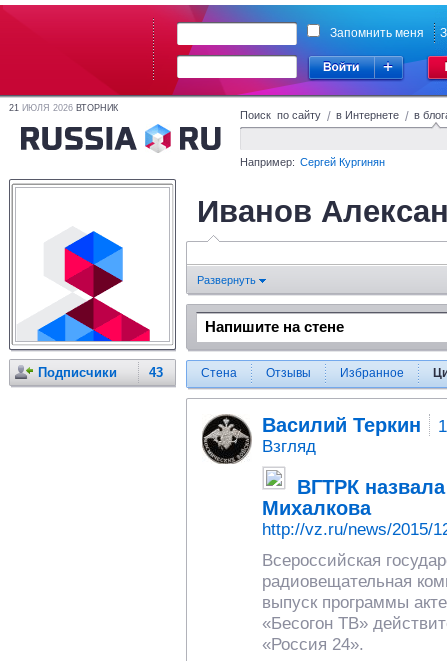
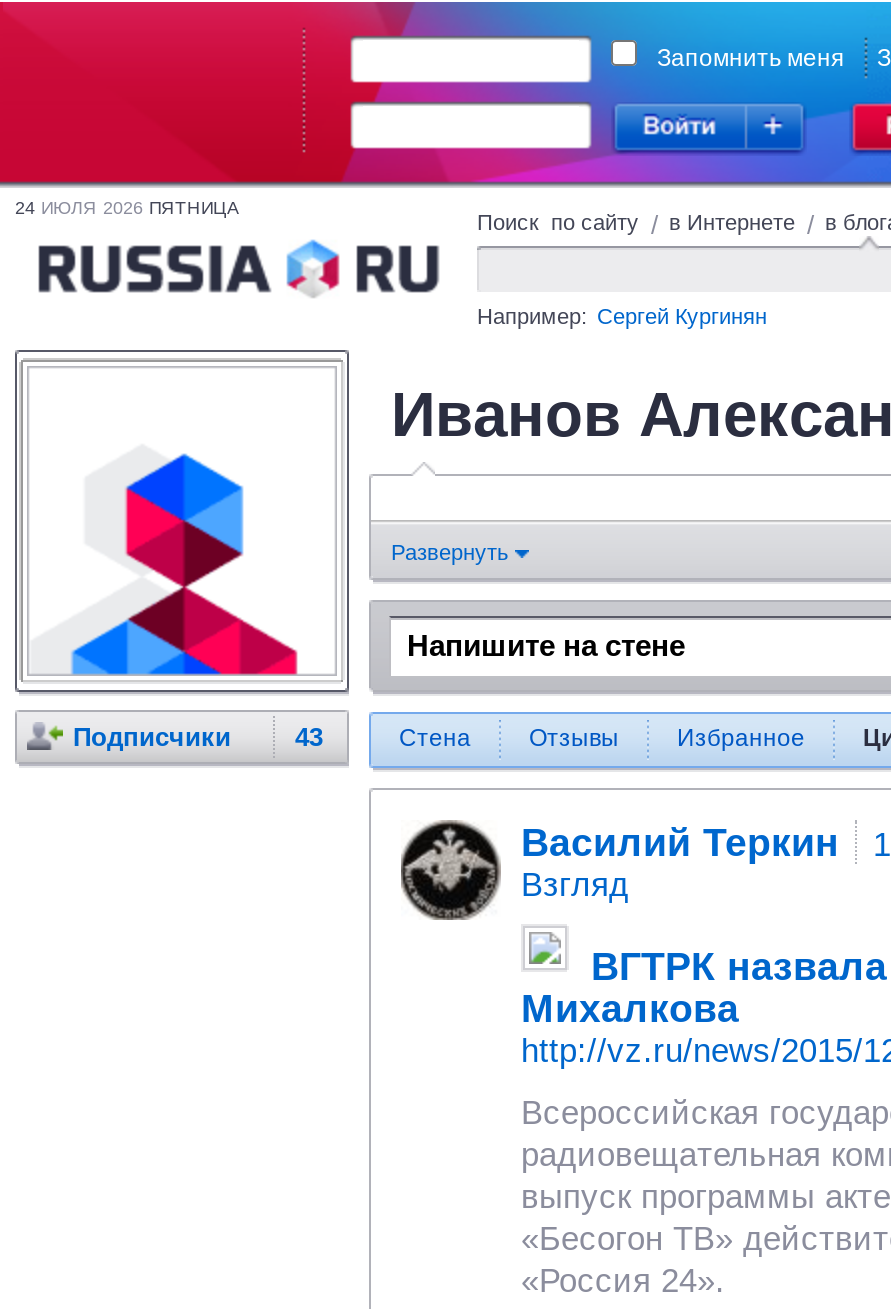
[9,103,118,113] 21 ИЮЛЯ 2026 ВТОРНИК -> [15,198,239,218] 24 ИЮЛЯ 2026 ПЯТНИЦА

